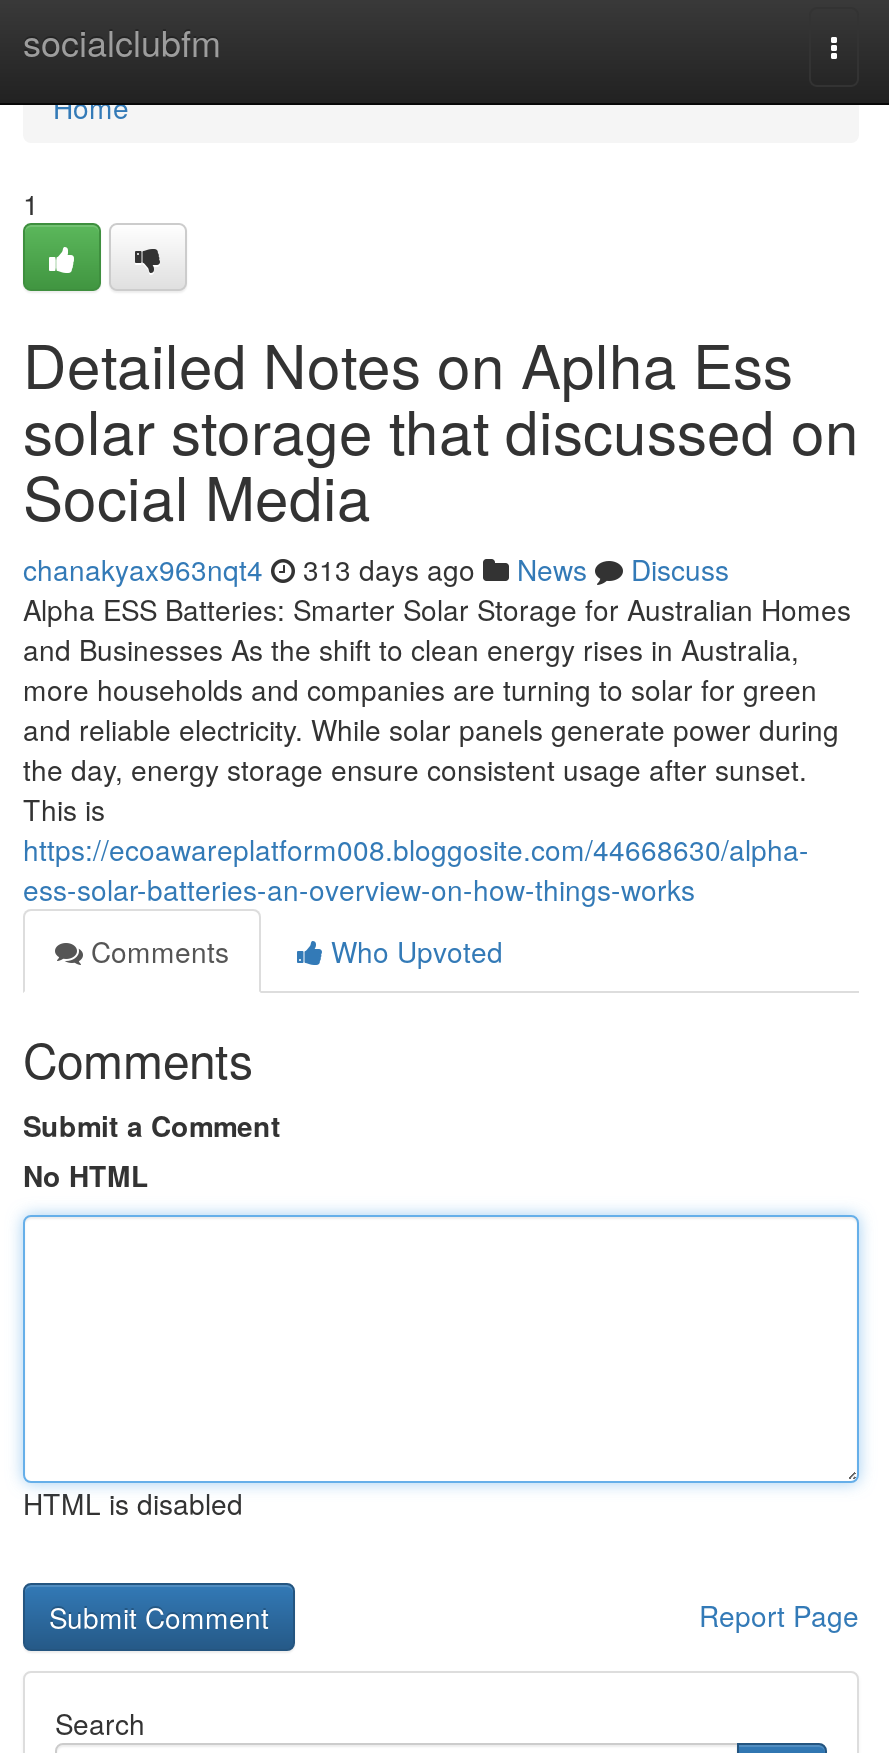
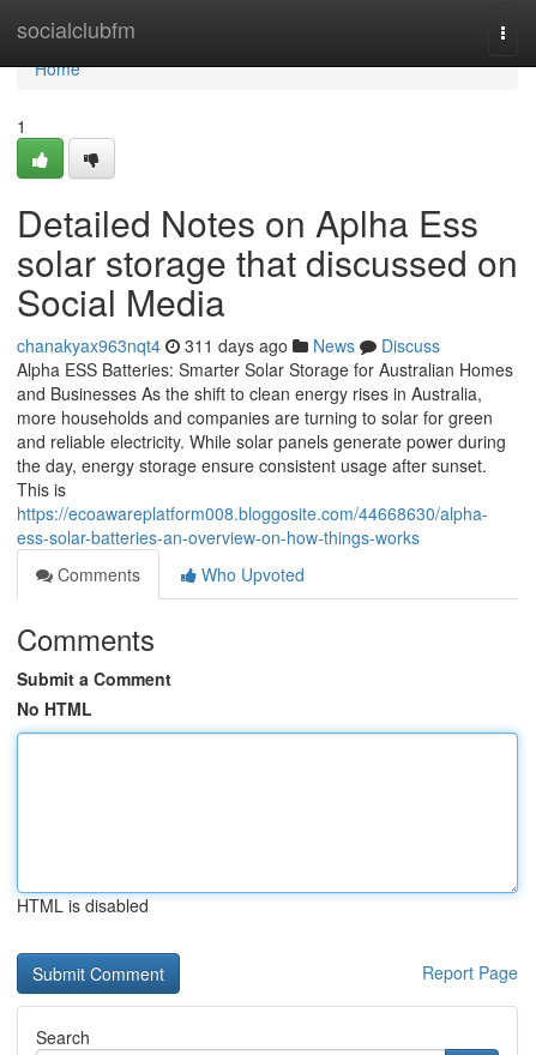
[23,549,729,589] chanakyax963nqt4 313 days ago News Discuss -> [17,333,440,357] chanakyax963nqt4 311 days ago News Discuss

